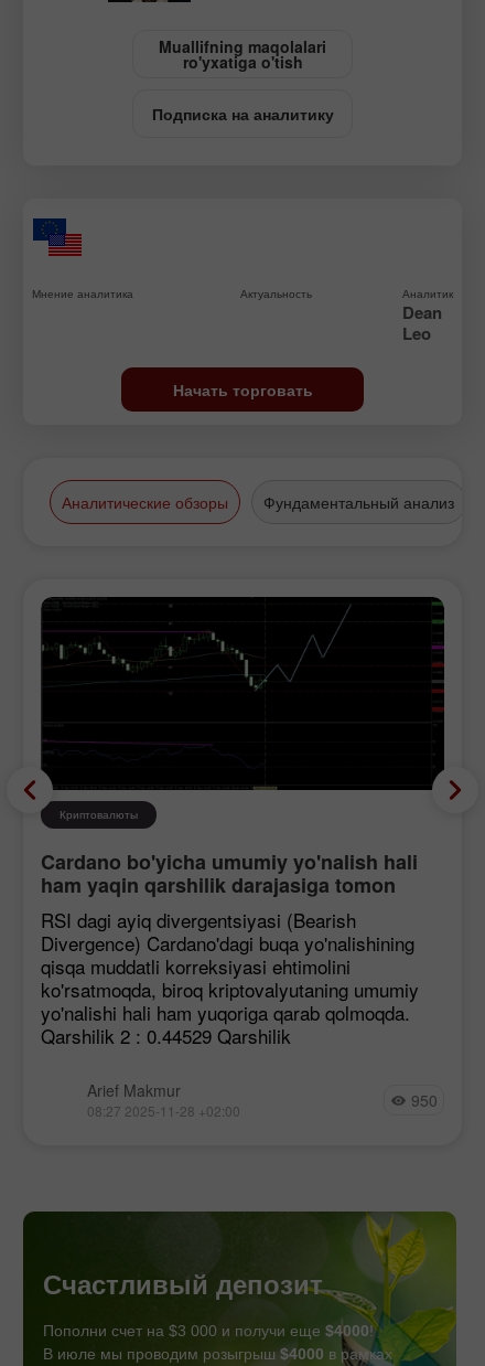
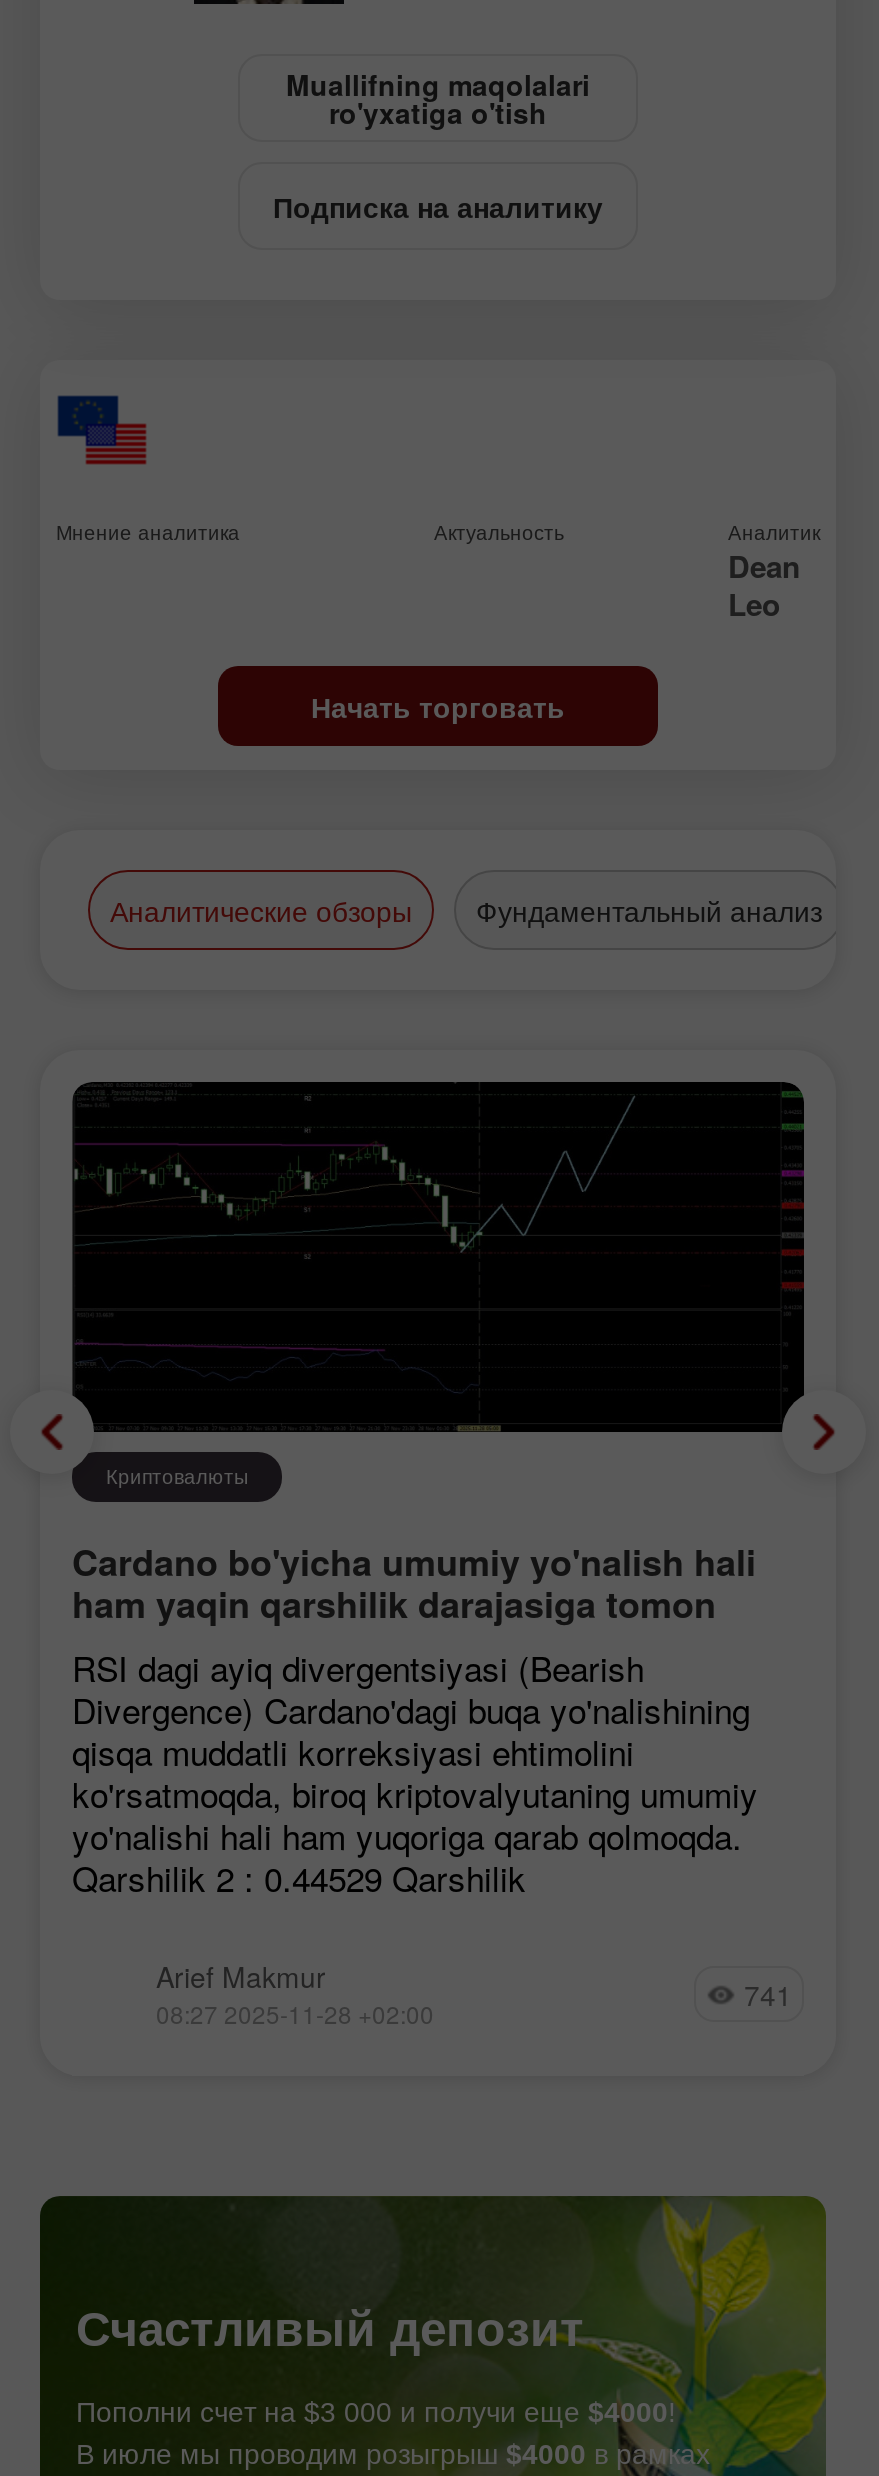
[411,1089,438,1111] 950 -> [744,1974,792,2014] 741

